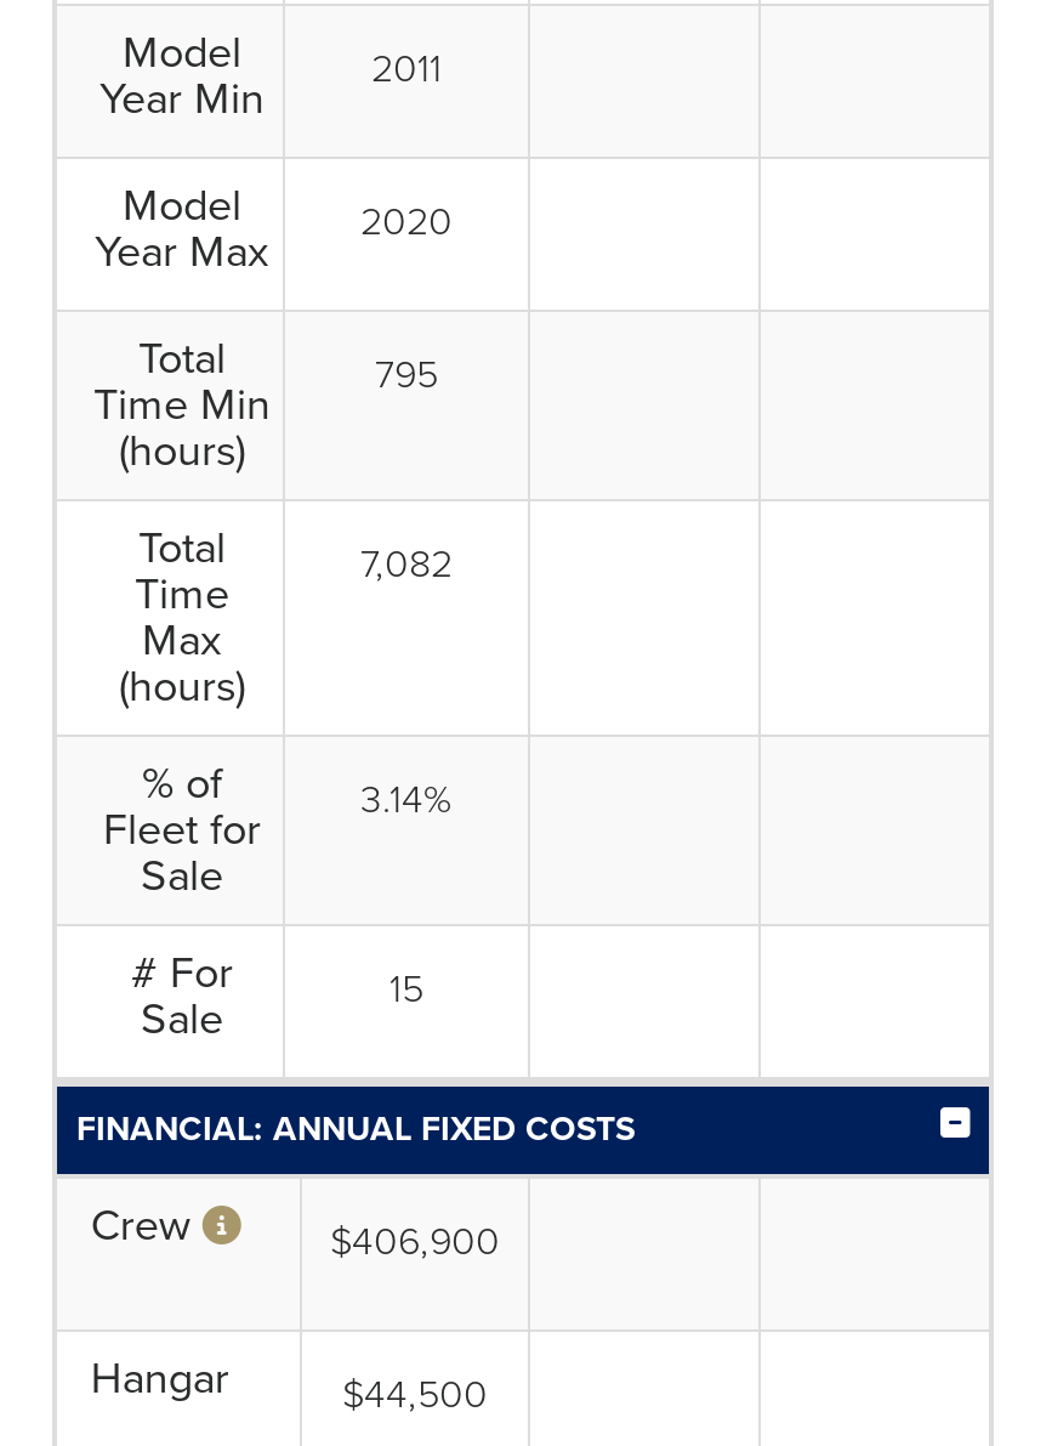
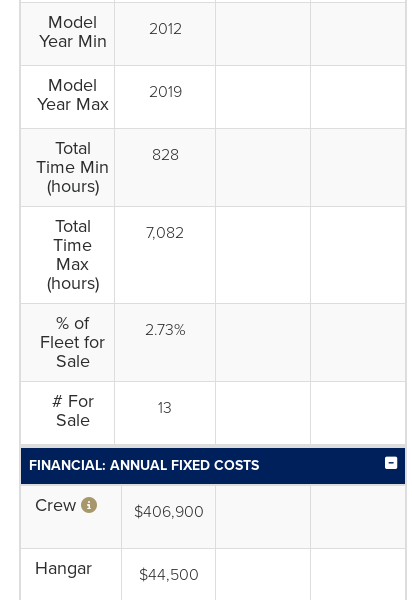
[371,45,442,93] 2011 -> [148,19,181,39] 2012
[360,198,453,246] 2020 -> [148,82,181,102] 2019
[375,351,438,399] 795 -> [151,145,178,165] 828
[360,776,453,824] 3.14% -> [144,320,185,340] 2.73%
[389,965,423,1014] 15 -> [158,398,172,418] 13

